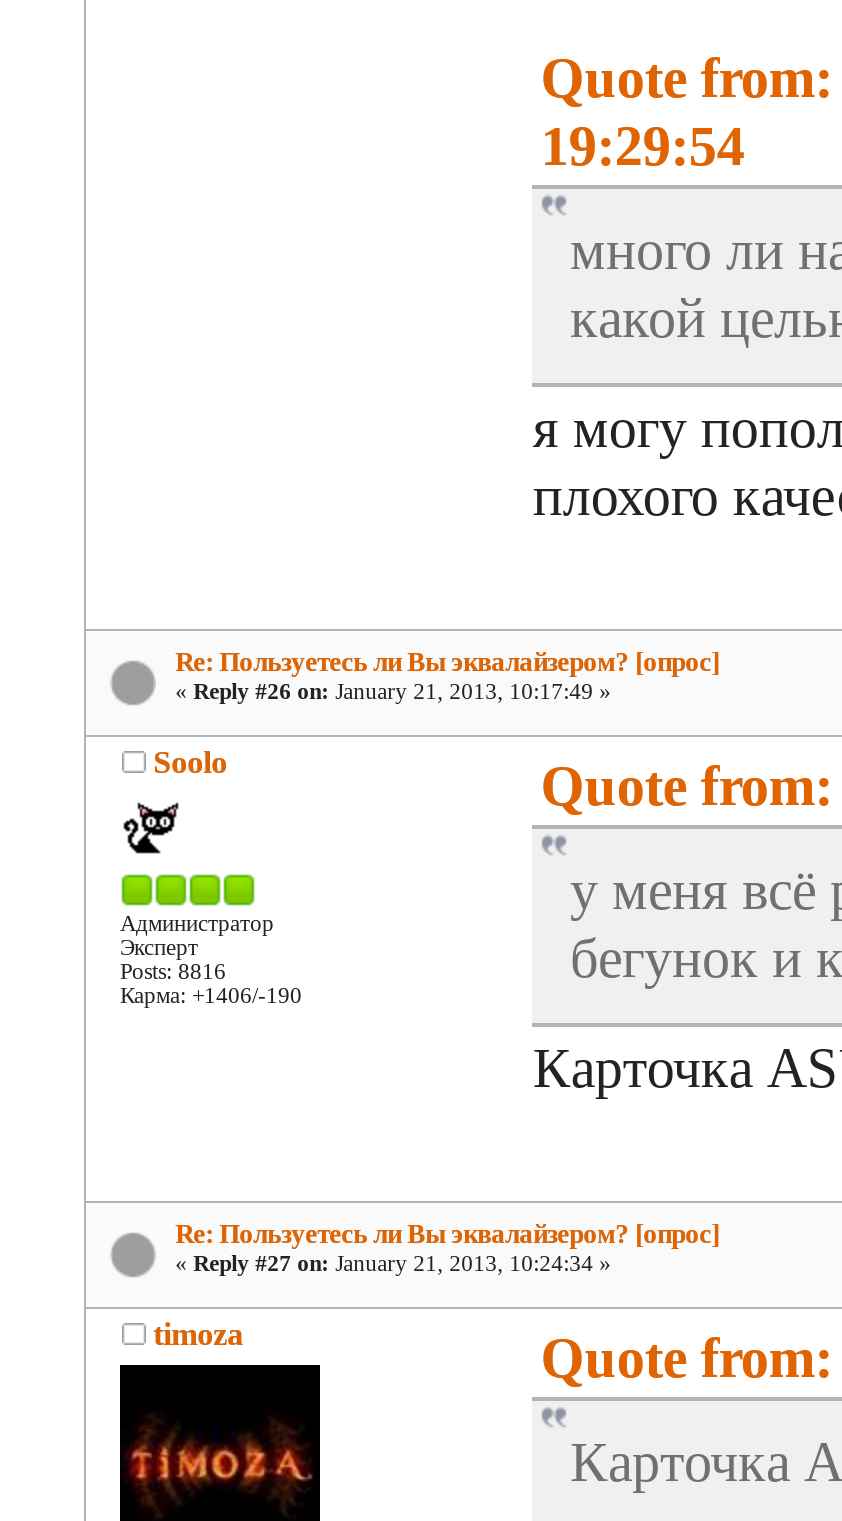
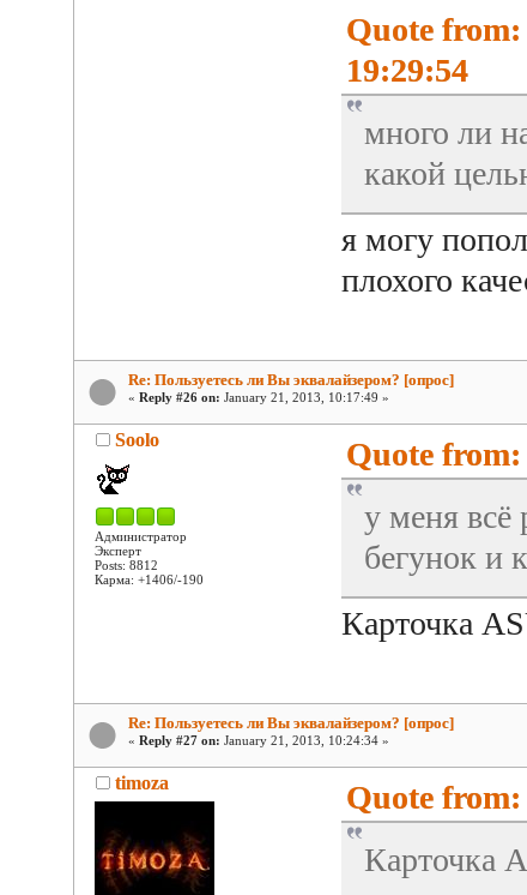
[120,958,226,982] Posts: 8816 -> [95,558,158,572] Posts: 8812

